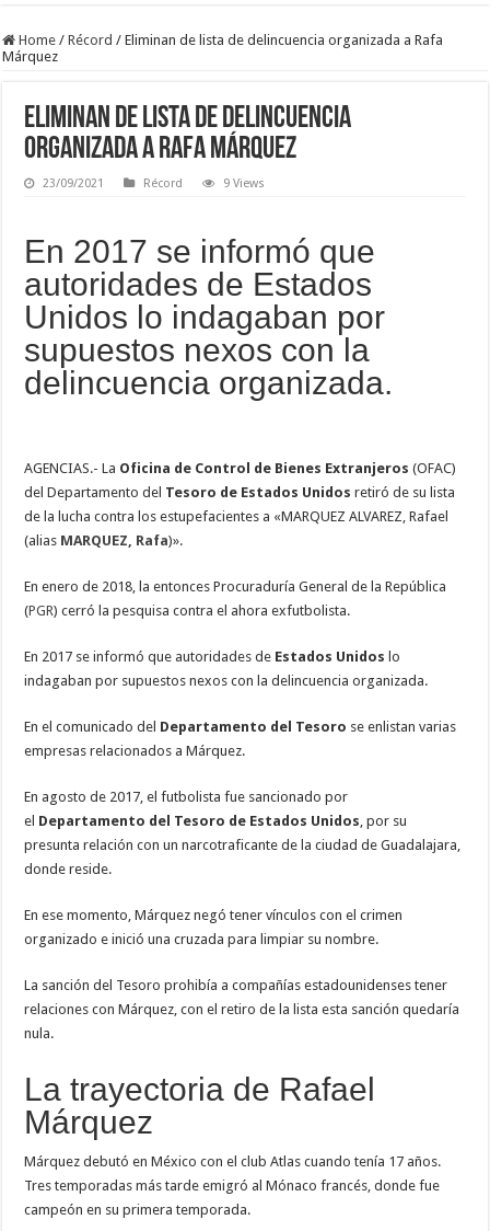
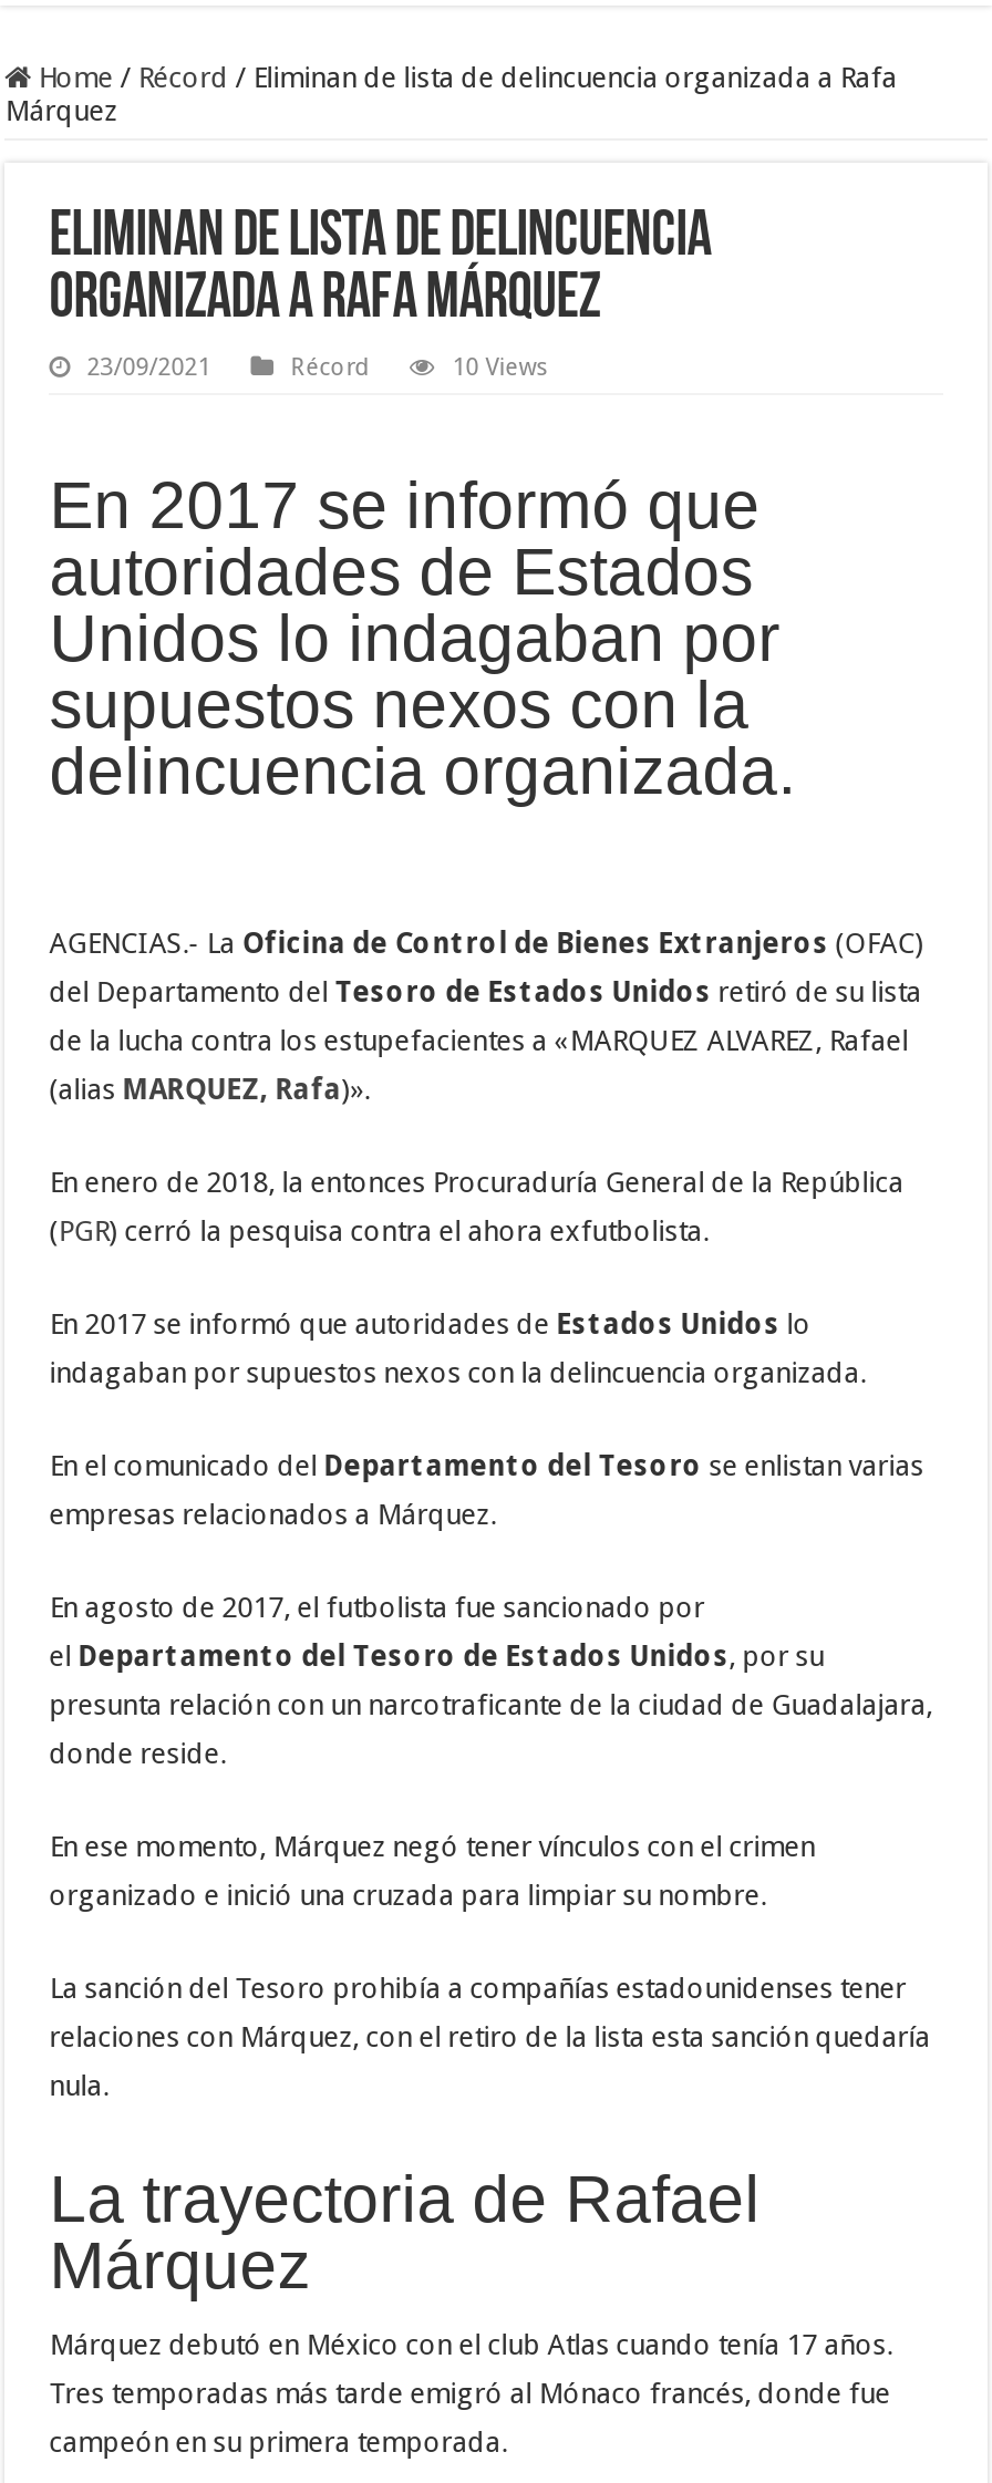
[223,177,265,191] 9 Views -> [452,354,550,383] 10 Views

